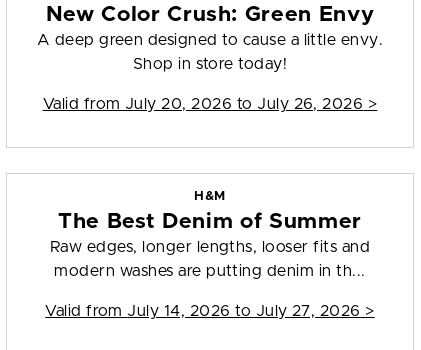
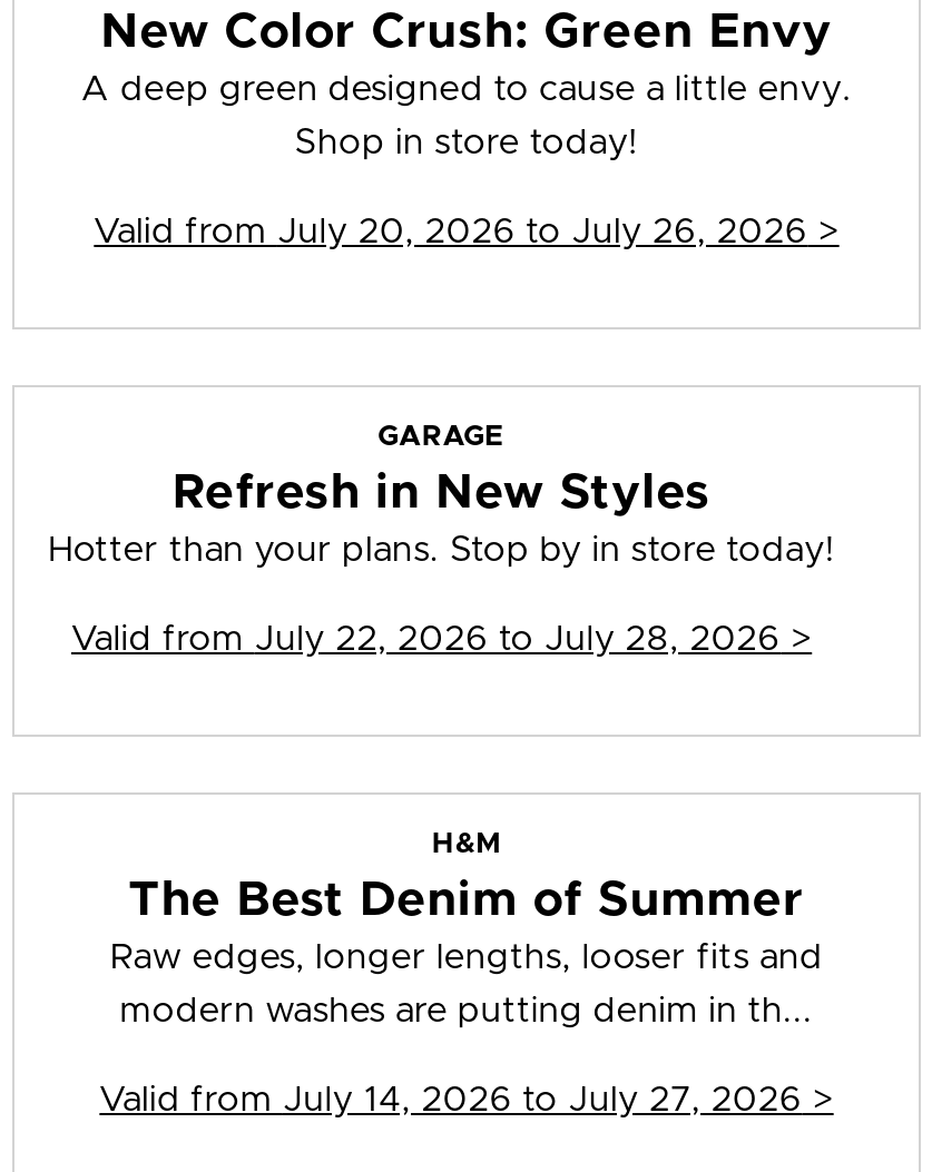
none -> [48,423,835,657] GARAGE | Refresh in New Styles | Hotter than your plans. Stop by in store today! | Valid from July 22, 2026 to July 28, 2026 >

